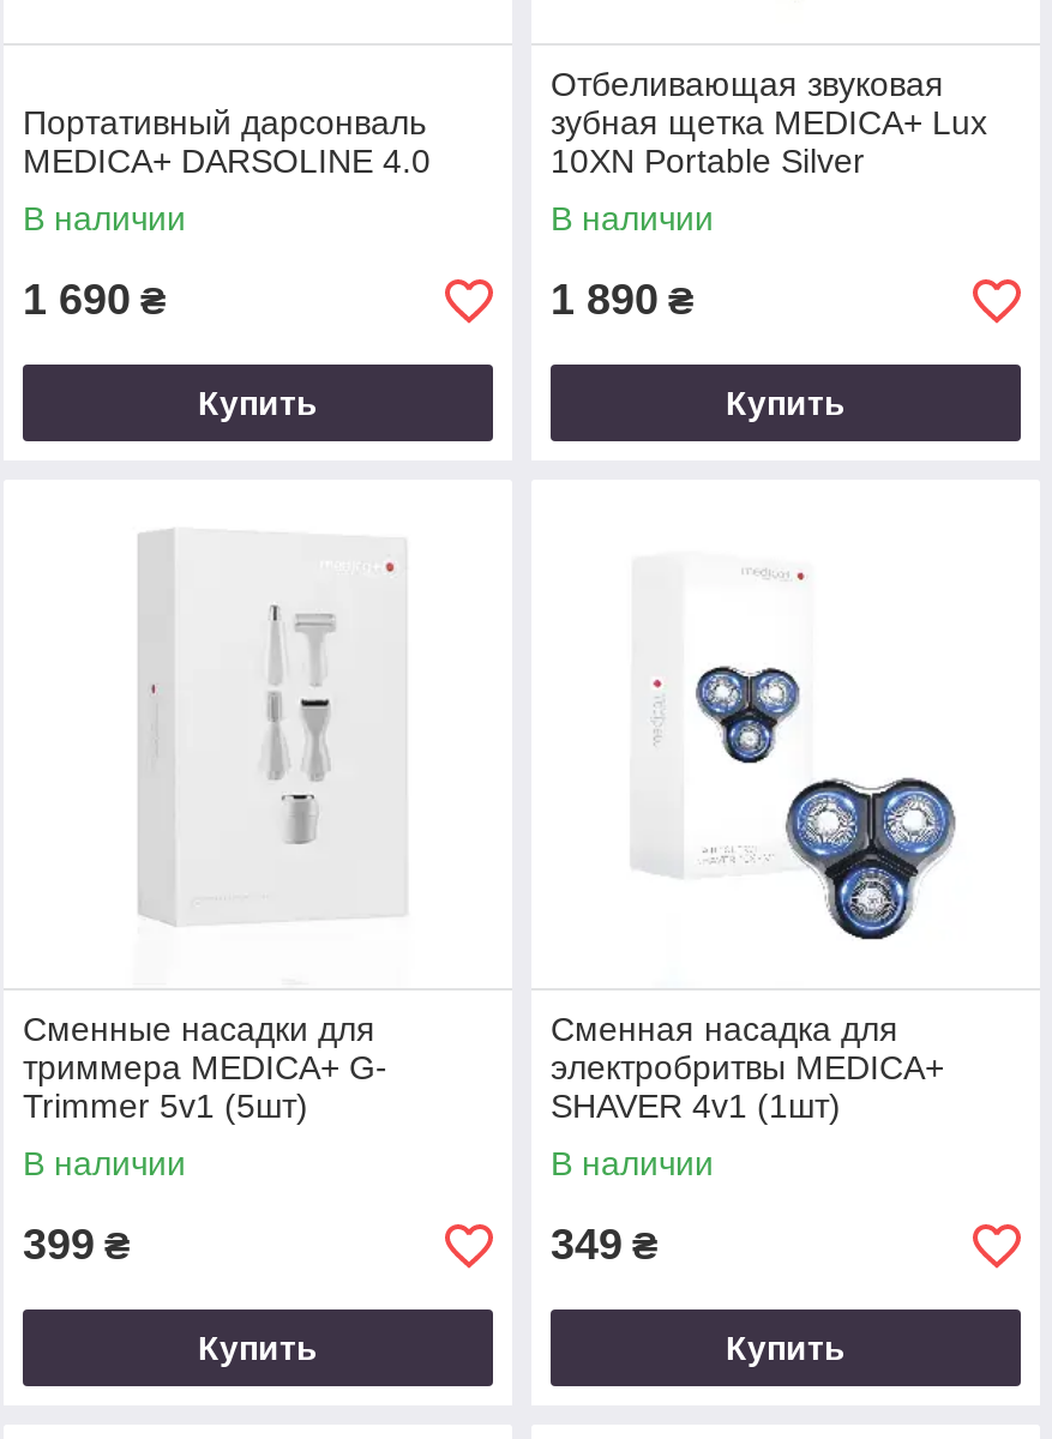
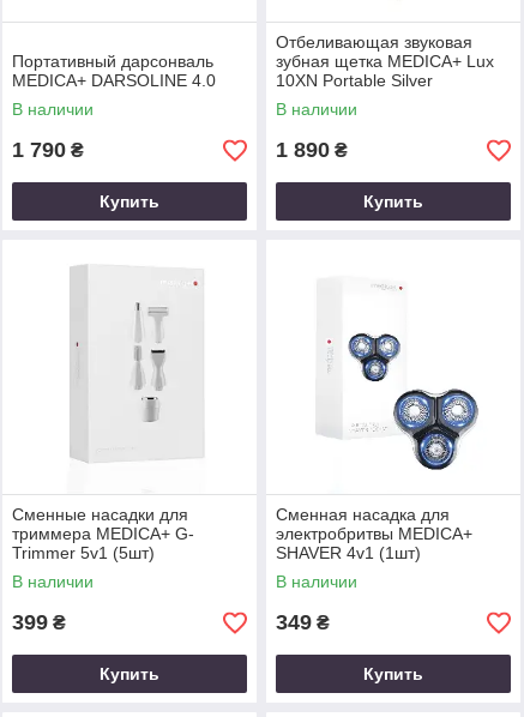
[23,276,167,324] 1 690 ₴ -> [12,138,84,162] 1 790 ₴

